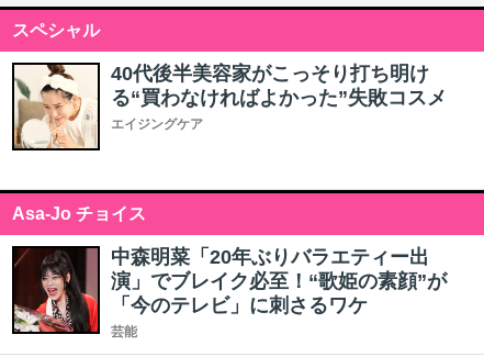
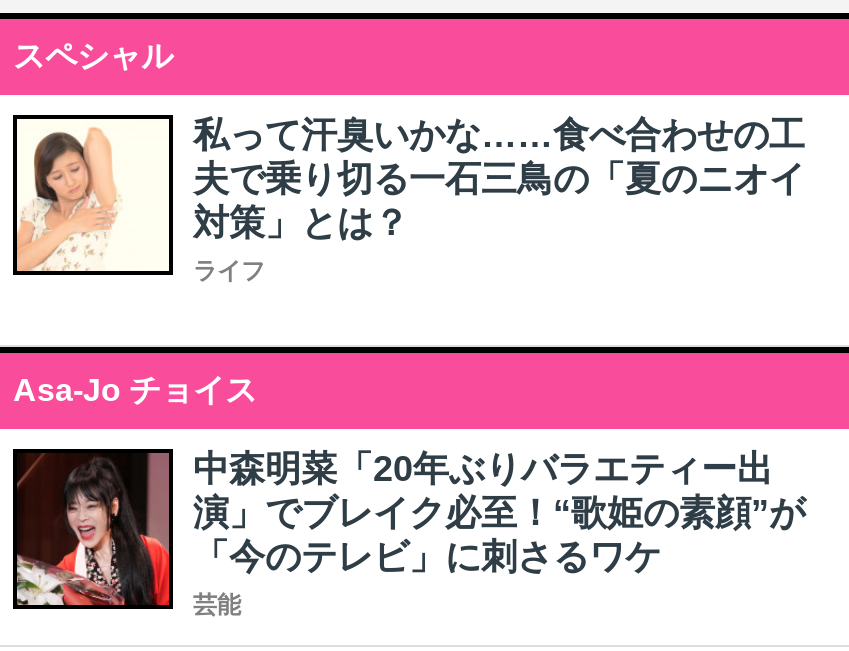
[14,63,447,149] [image] | 40代後半美容家がこっそり打ち明け | る“買わなければよかった”失敗コスメ | エイジングケア -> [19,115,805,285] [image] | 私って汗臭いかな……食べ合わせの工 | 夫で乗り切る一石三鳥の「夏のニオイ | 対策」とは？ | ライフ

